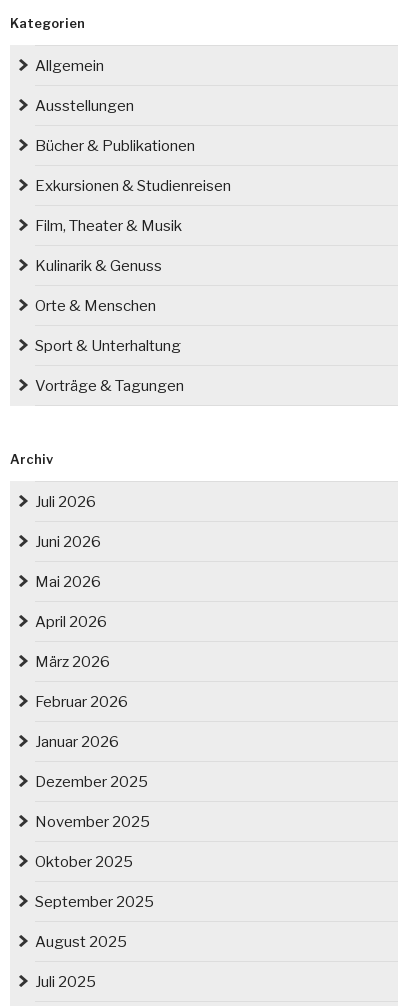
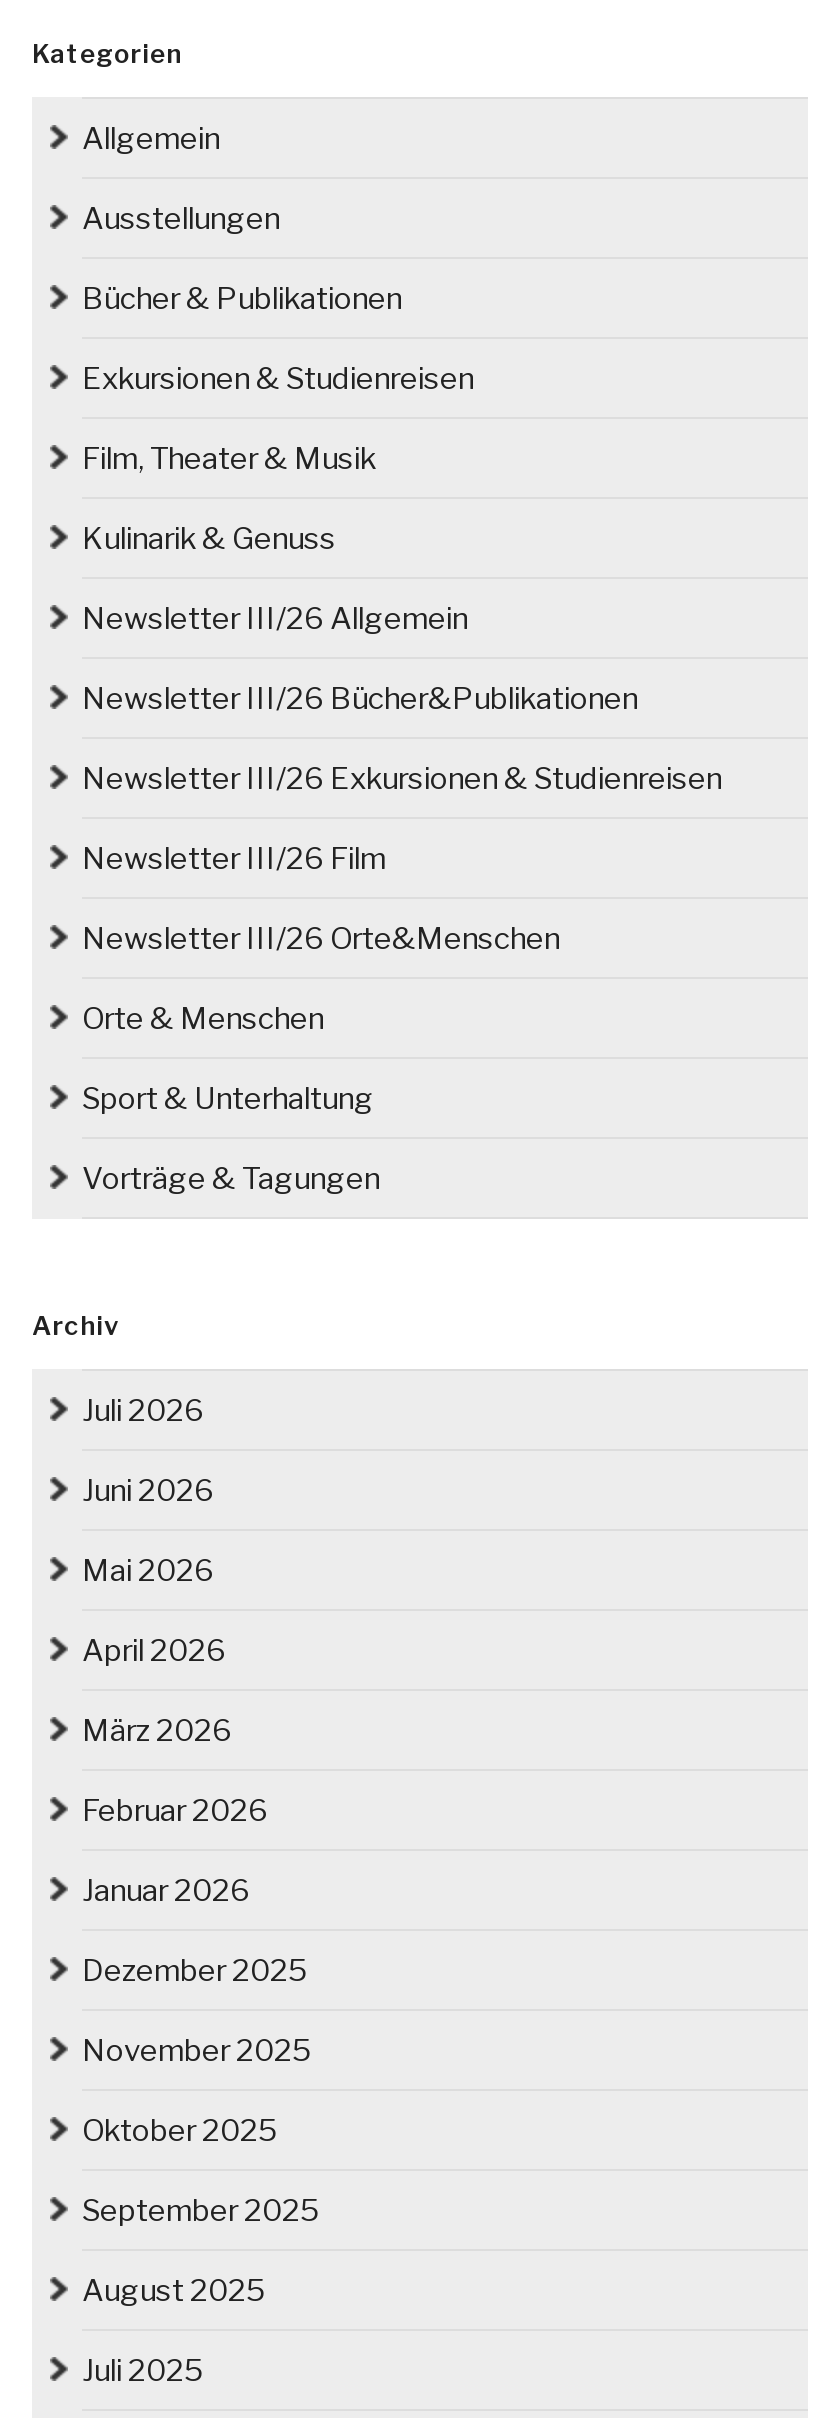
none -> [82,601,722,957] Newsletter III/26 Allgemein | Newsletter III/26 Bücher&Publikationen | Newsletter III/26 Exkursionen & Studienreisen | Newsletter III/26 Film | Newsletter III/26 Orte&Menschen

